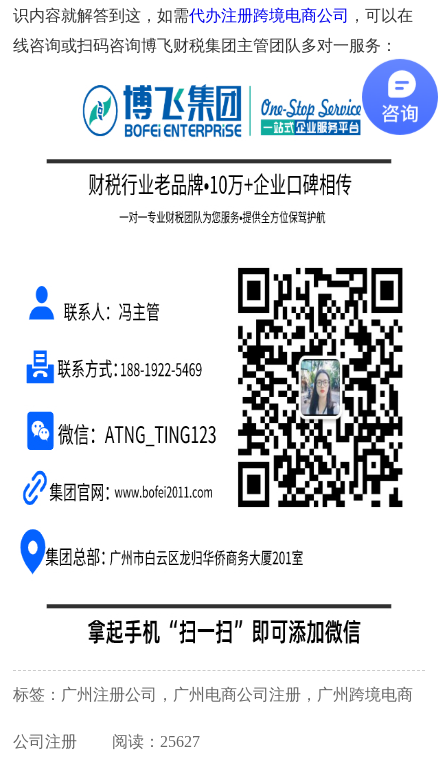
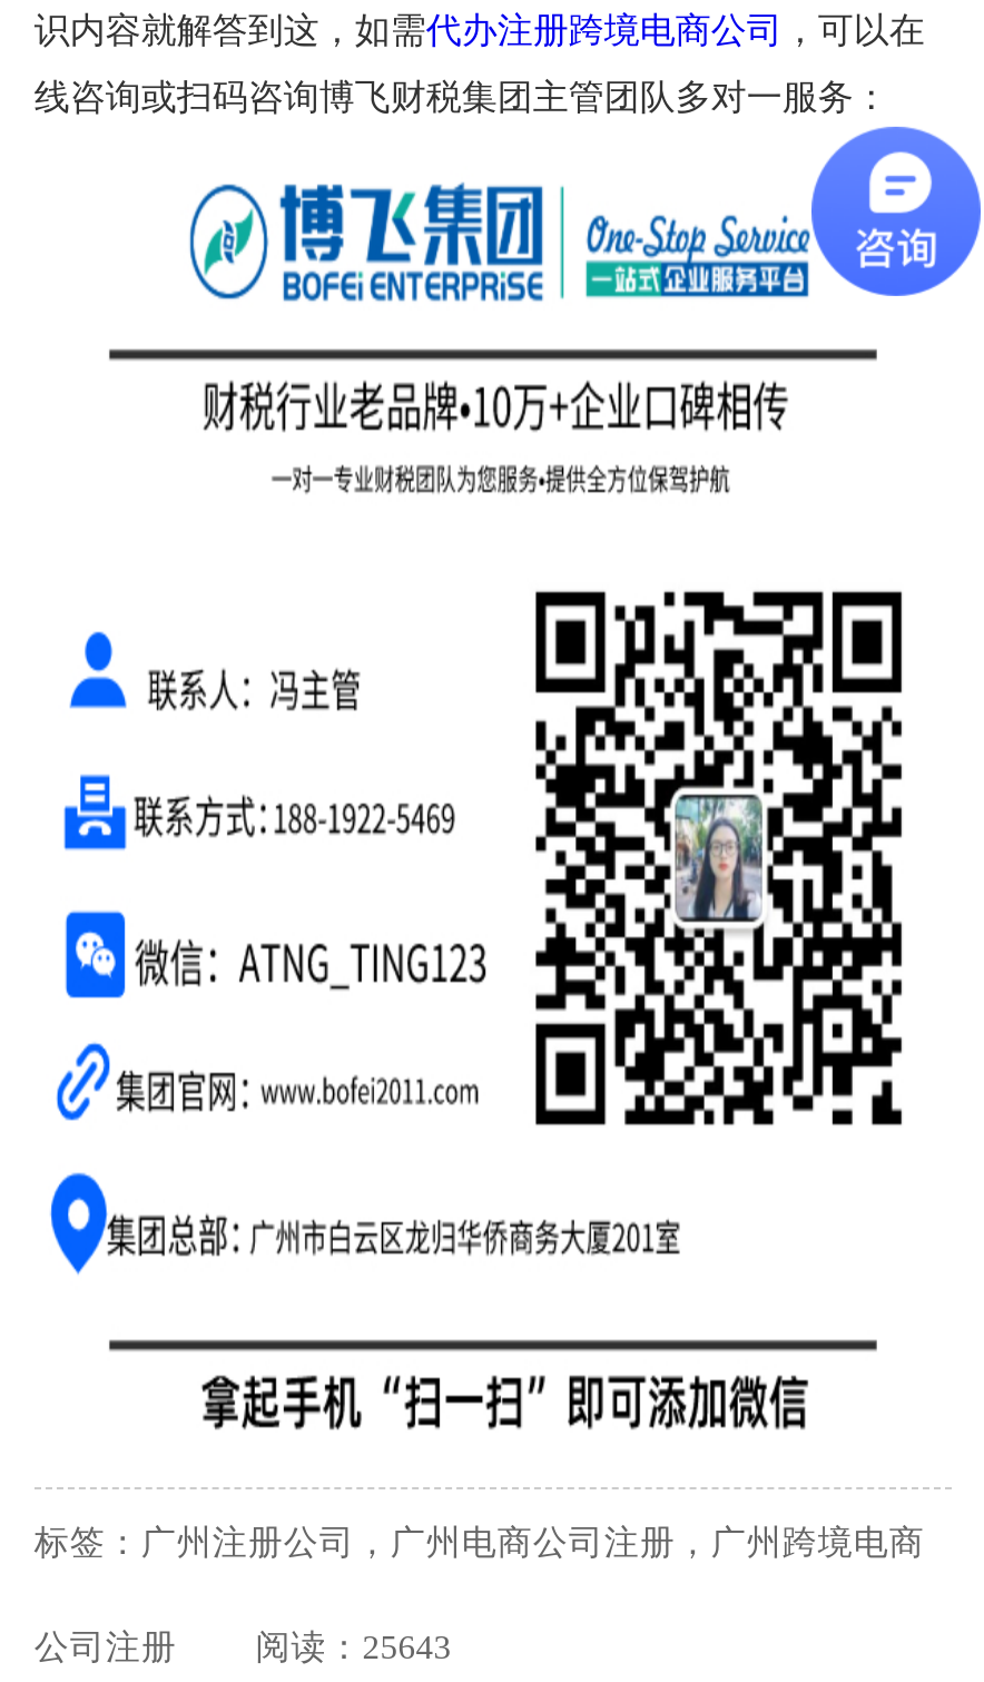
[112,733,200,750] 阅读：25627 -> [256,1628,451,1666] 阅读：25643

